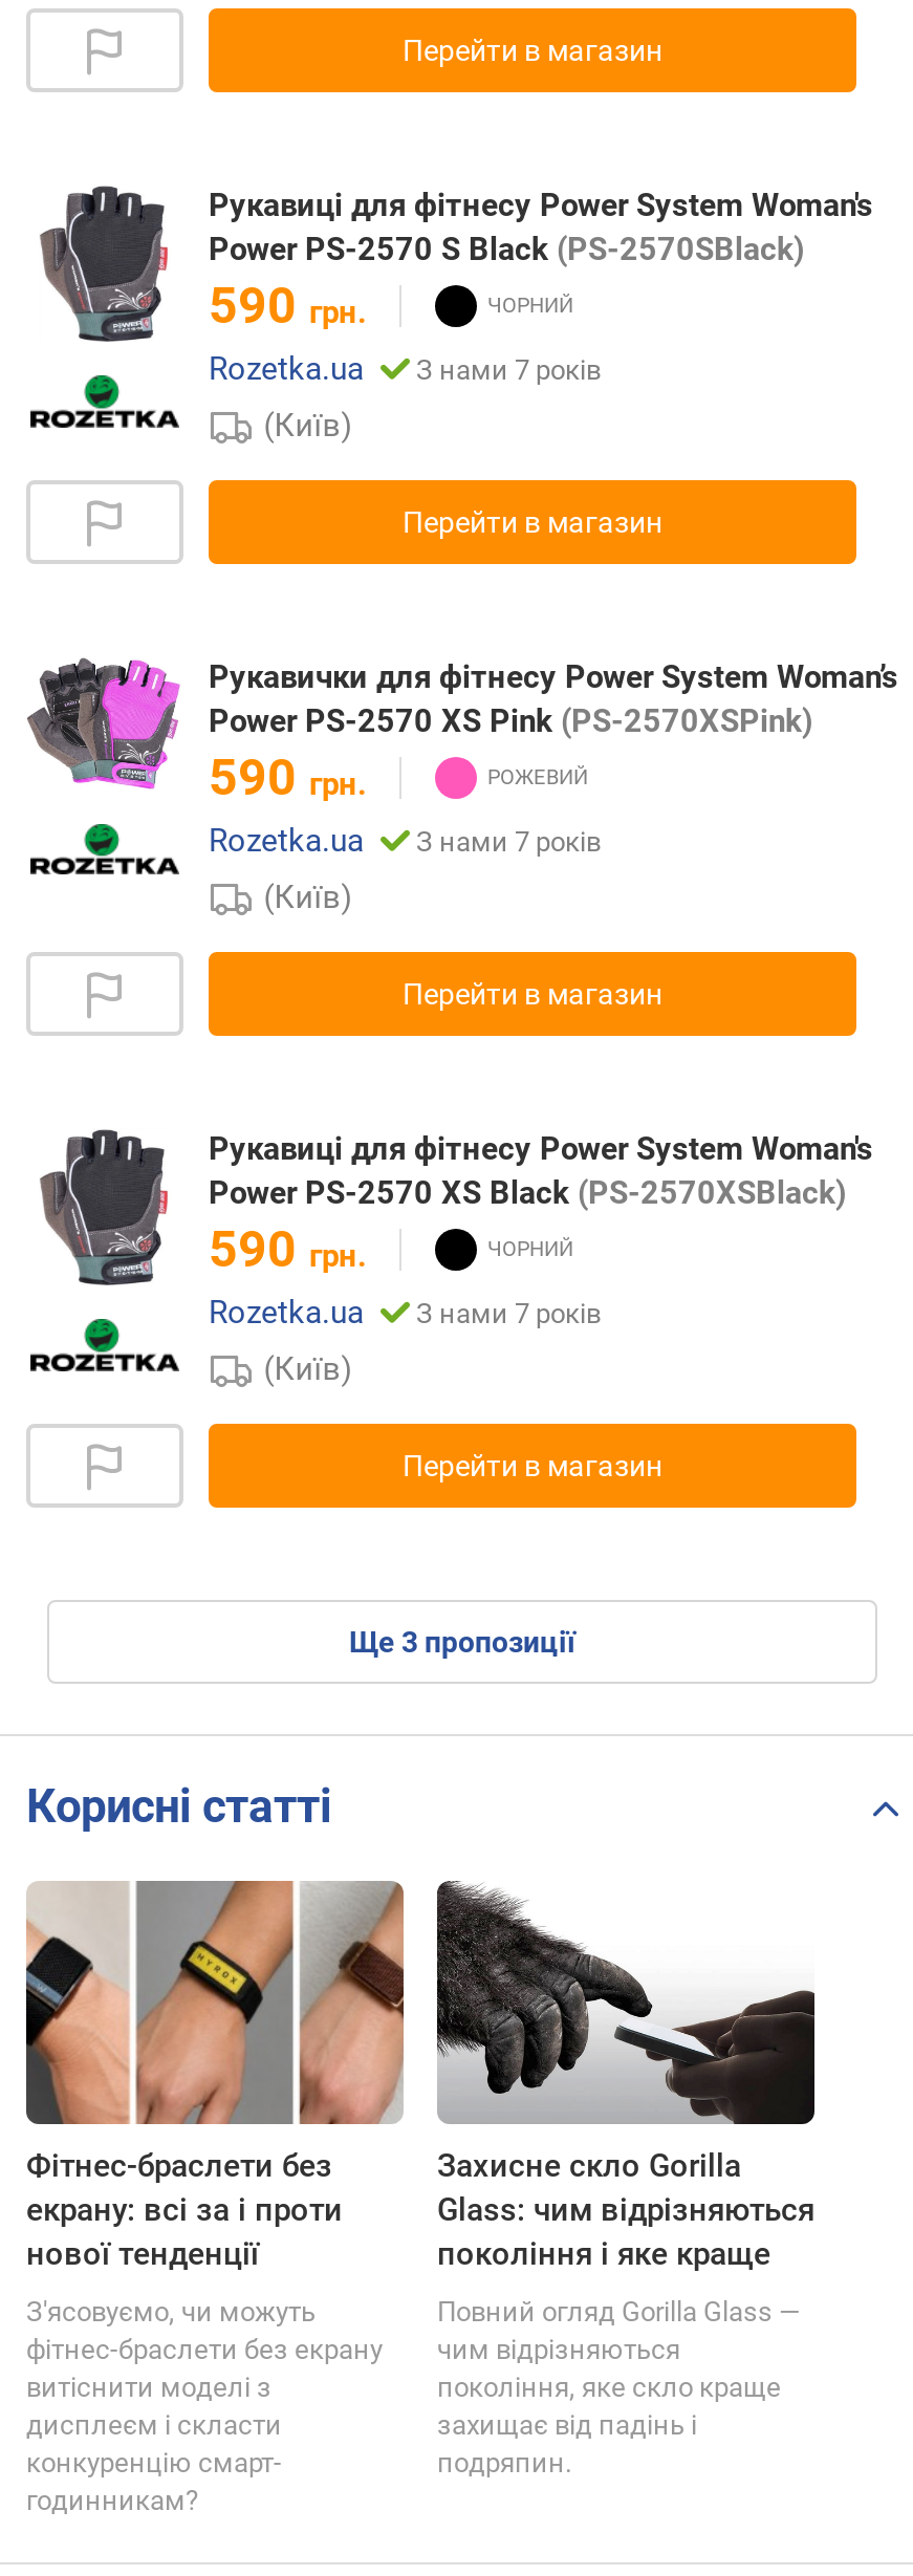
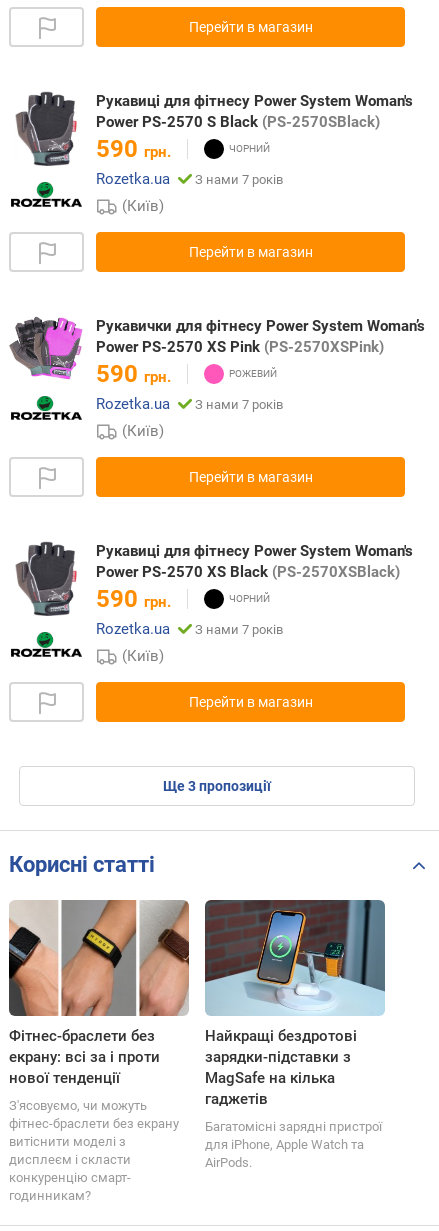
[437,1881,817,2272] [image] | Захисне скло Gorilla | Glass: чим відрізняються | покоління і яке краще -> [205,899,386,1107] [image] | Найкращі бездротові | зарядки-підставки з | MagSafe на кілька | гаджетів
[437,2295,800,2477] Повний огляд Gorilla Glass — | чим відрізняються | покоління, яке скло краще | захищає від падінь і | подряпин. -> [205,1118,382,1169] Багатомісні зарядні пристрої | для iPhone, Apple Watch та | AirPods.

